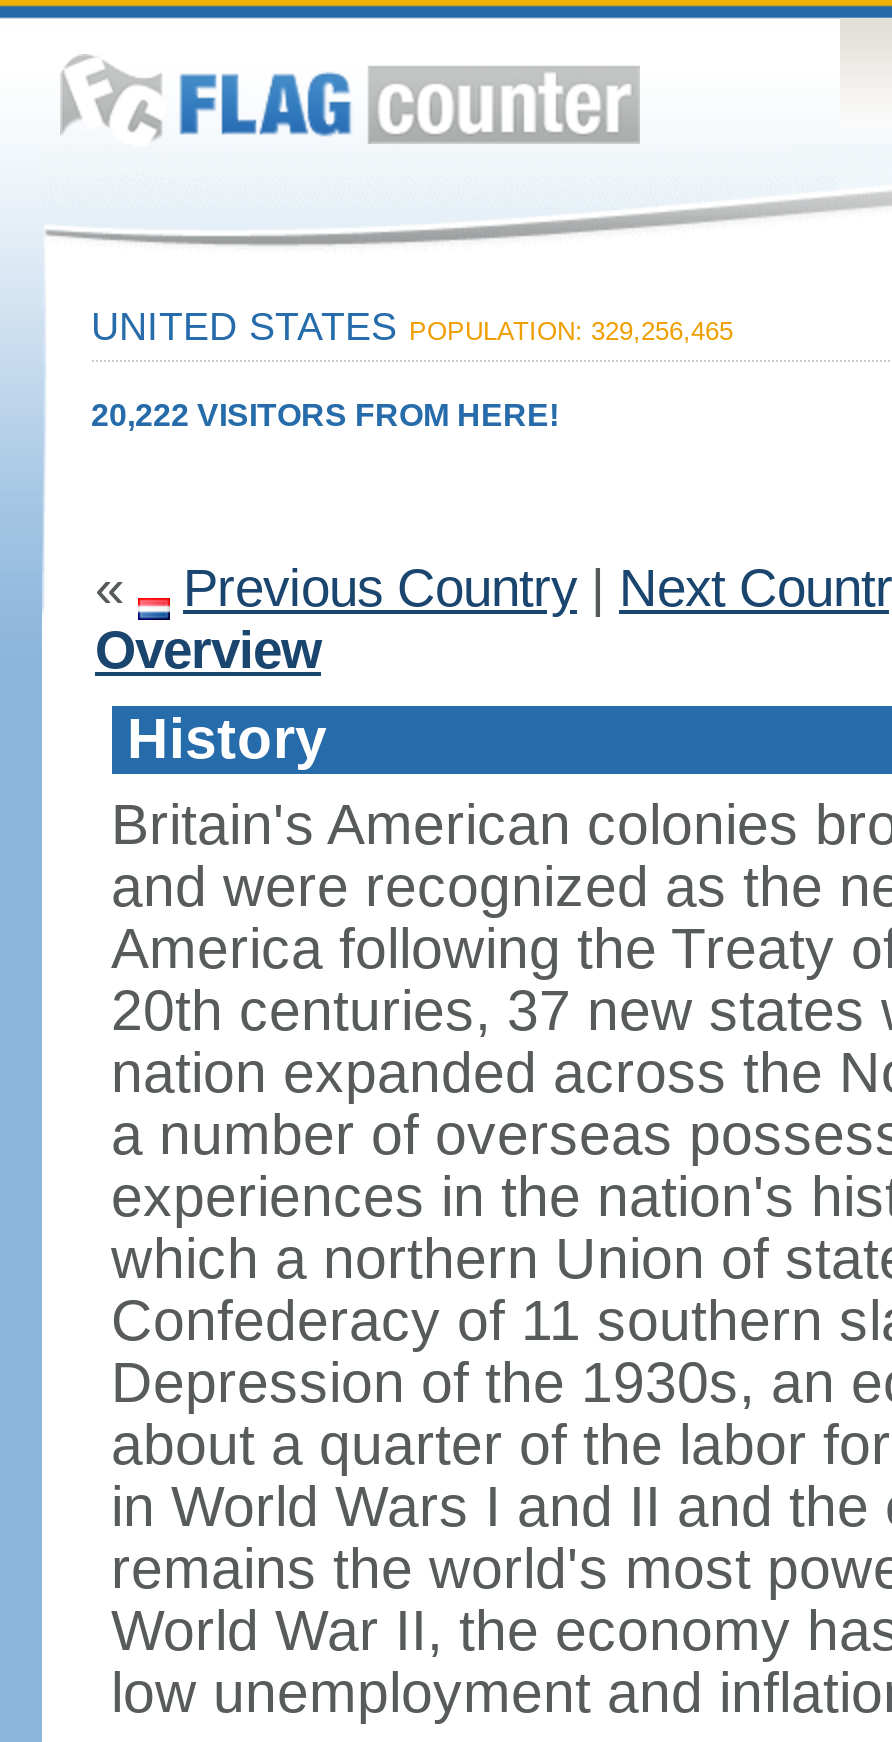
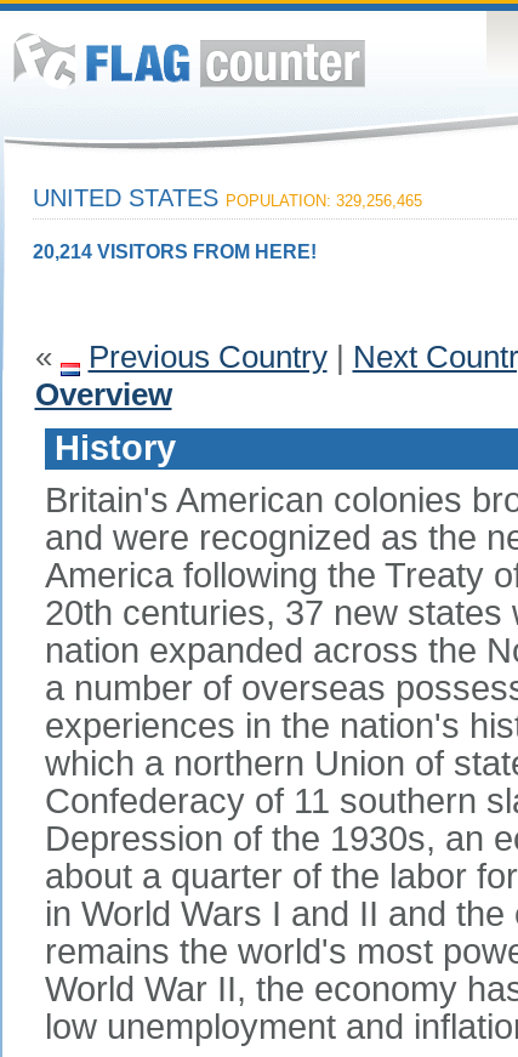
[91,398,559,432] 20,222 VISITORS FROM HERE! -> [32,241,316,262] 20,214 VISITORS FROM HERE!

